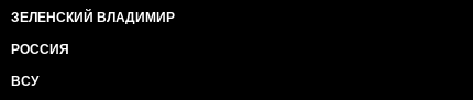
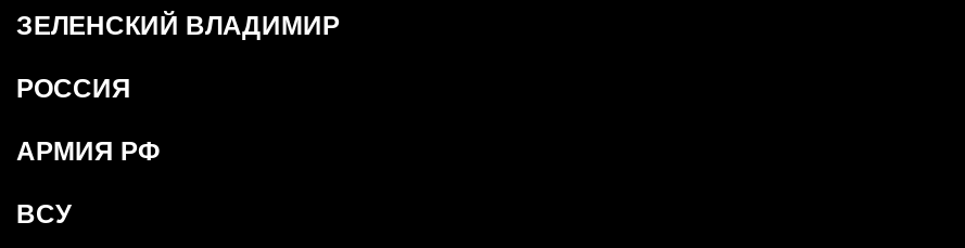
none -> [16,136,160,167] АРМИЯ РФ

